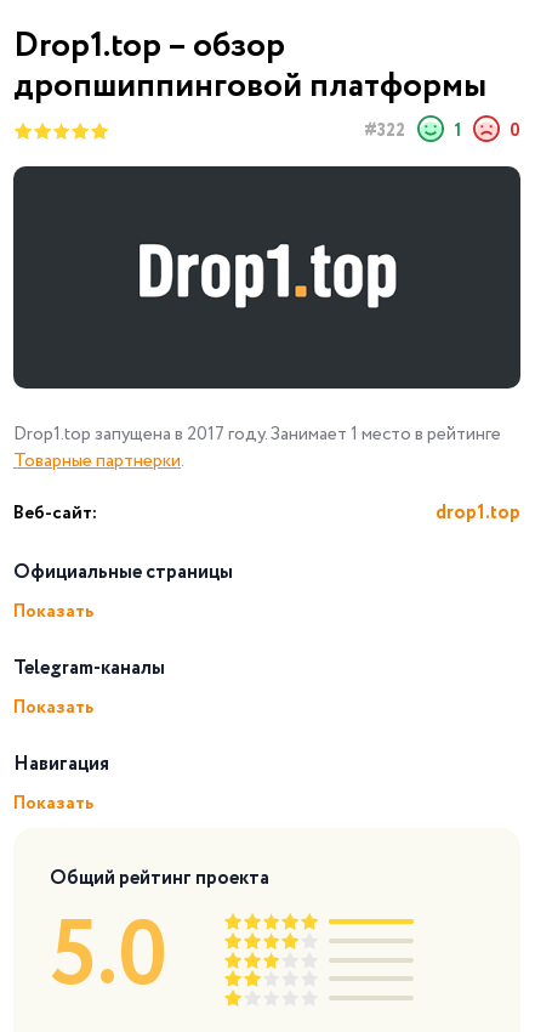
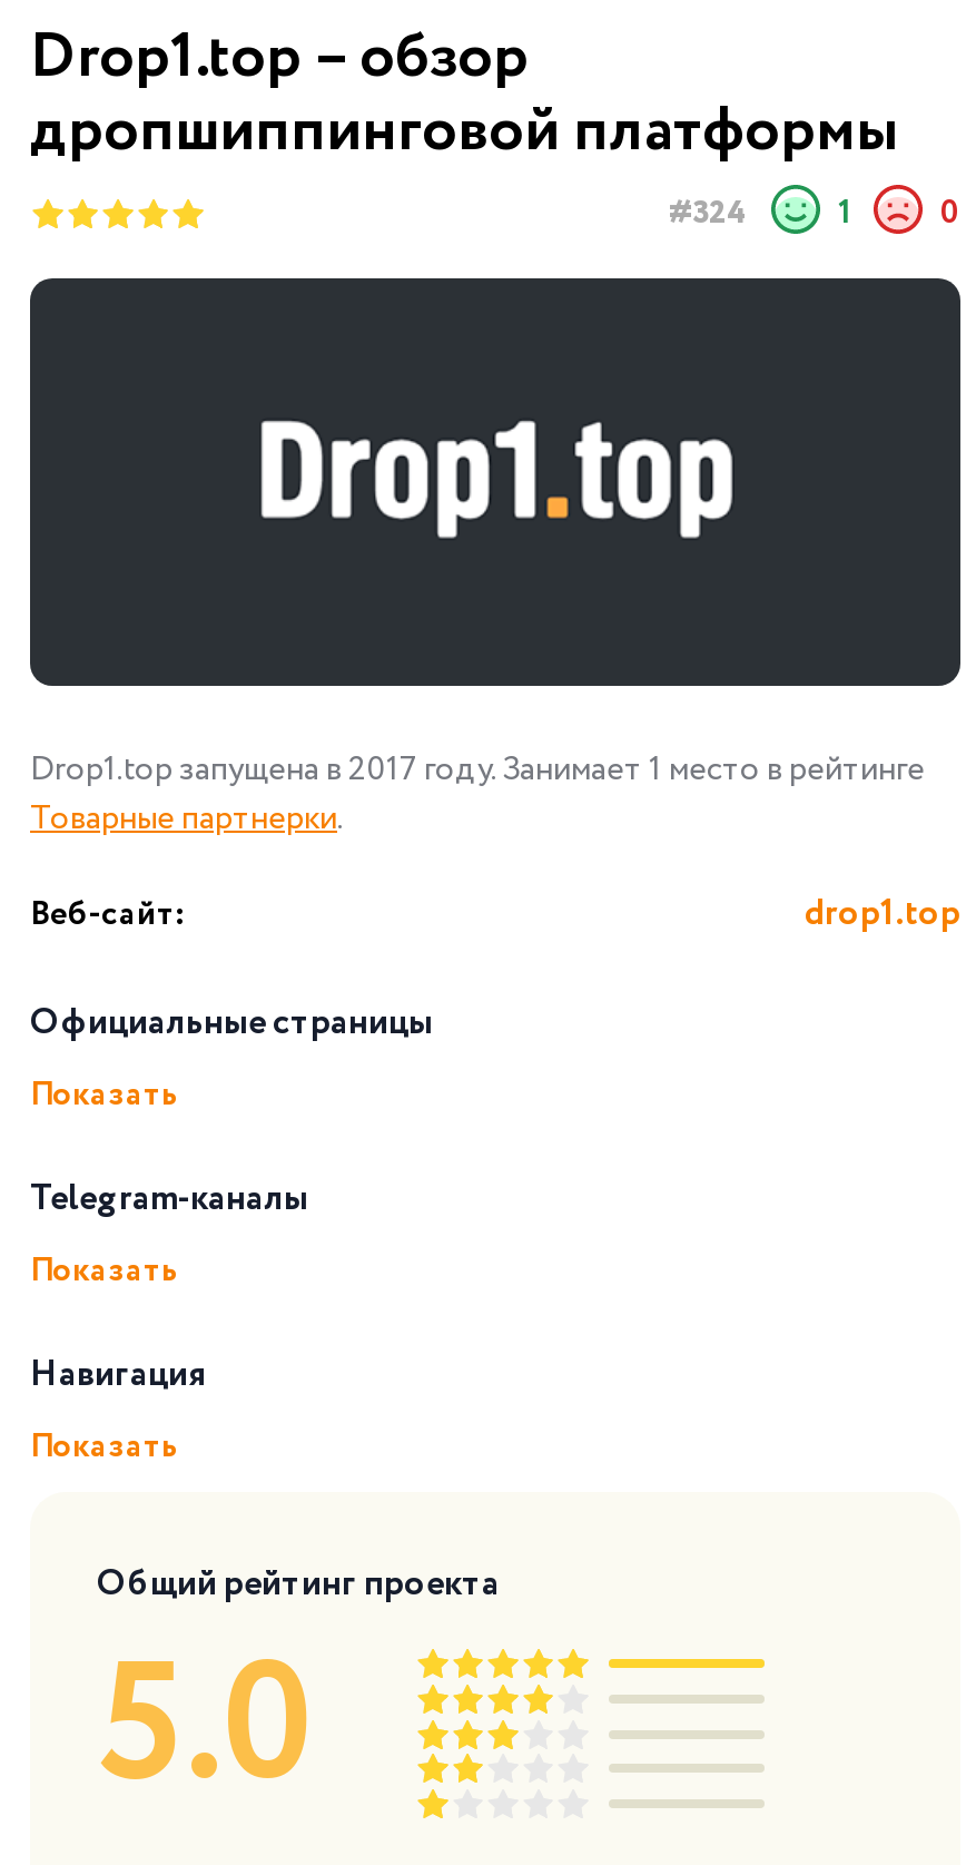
[364,117,520,144] #322 1 0 -> [669,188,960,237] #324 1 0

